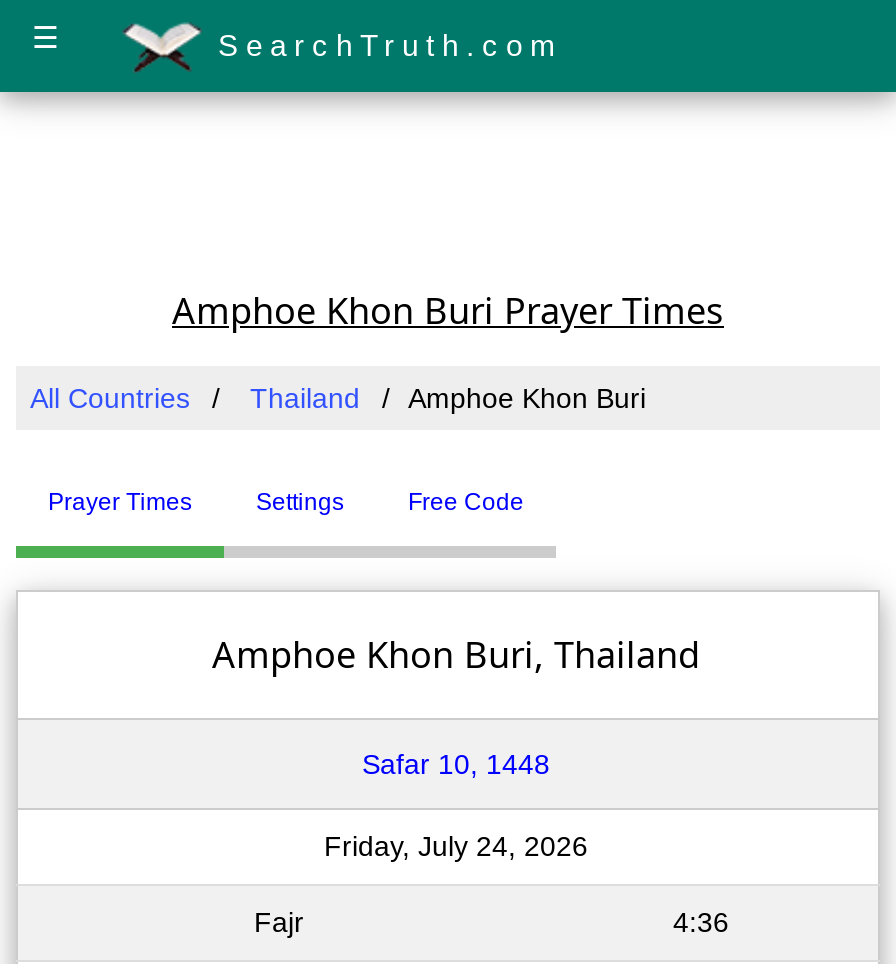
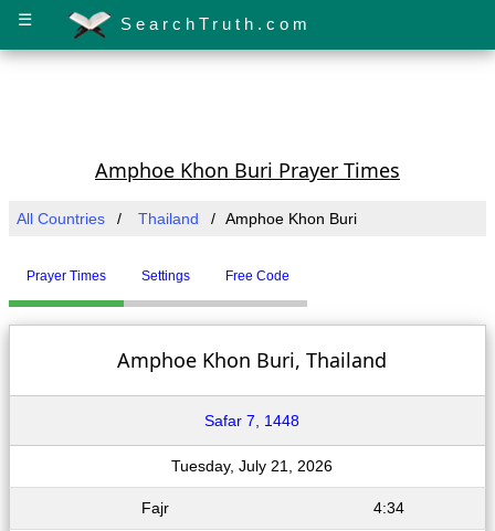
[362,748,550,780] Safar 10, 1448 -> [204,412,299,429] Safar 7, 1448
[324,830,588,862] Friday, July 24, 2026 -> [171,457,333,475] Tuesday, July 21, 2026
[673,906,729,938] 4:36 -> [373,499,404,517] 4:34

